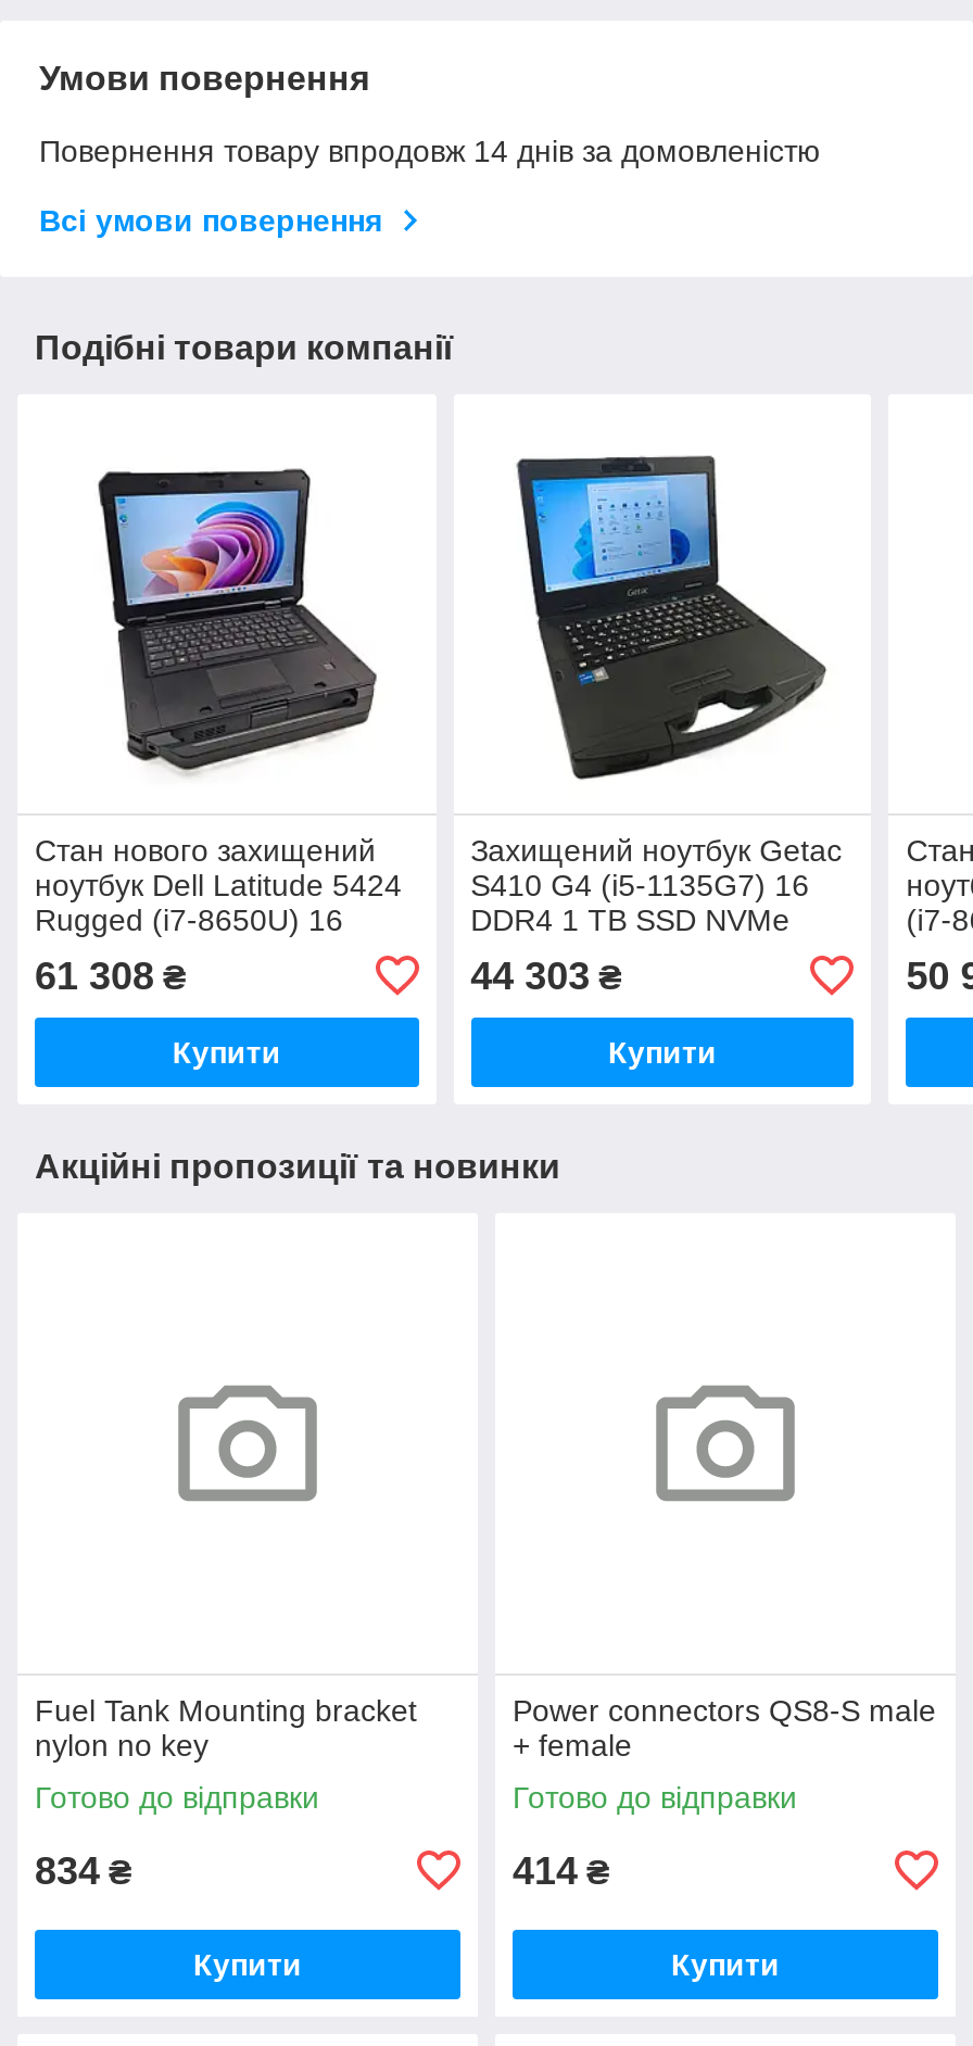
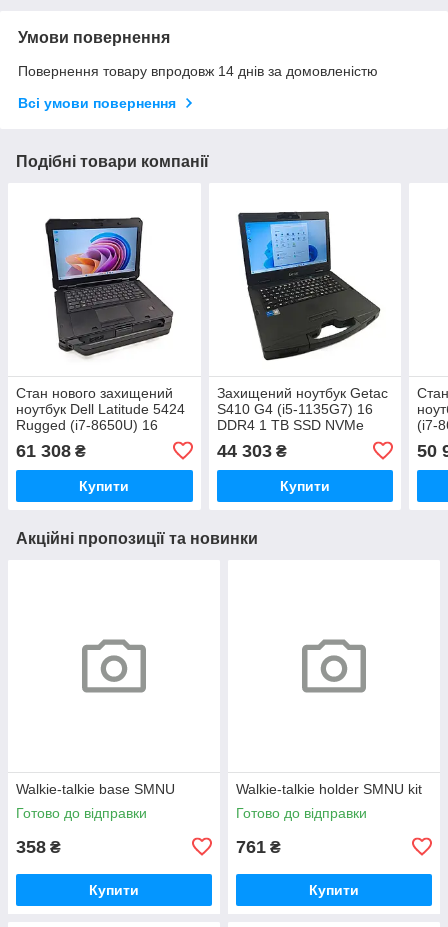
[35,1693,417,1762] Fuel Tank Mounting bracket | nylon no key -> [16,781,175,797] Walkie-talkie base SMNU
[513,1693,936,1762] Power connectors QS8-S male | + female -> [236,781,422,797] Walkie-talkie holder SMNU kit
[35,1849,132,1892] 834 ₴ -> [16,837,61,857] 358 ₴
[513,1849,610,1892] 414 ₴ -> [236,837,281,857] 761 ₴

